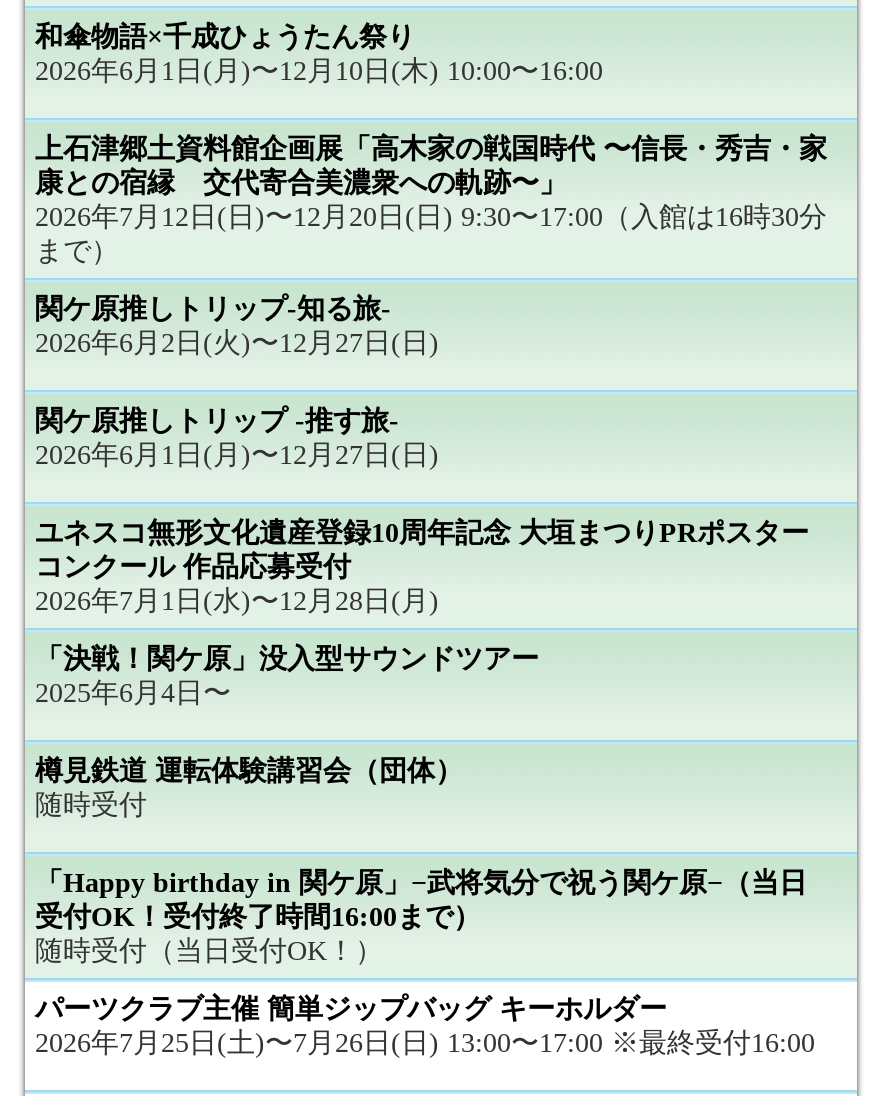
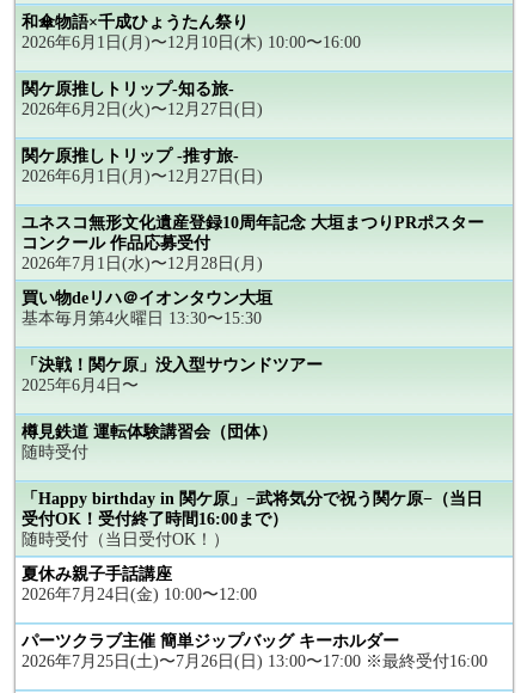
[35,134,827,266] 上石津郷土資料館企画展「高木家の戦国時代 〜信長・秀吉・家 | 康との宿縁 交代寄合美濃衆への軌跡〜」 | 2026年7月12日(日)〜12月20日(日) 9:30〜17:00（入館は16時30分 | まで） -> none
moved [35,294,809,616] -> [22,80,484,273]: 関ケ原推しトリップ-知る旅- | 2026年6月2日(火)〜12月27日(日) | 関ケ原推しトリップ -推す旅- | 2026年6月1日(月)〜12月27日(日) | ユネスコ無形文化遺産登録10周年記念 大垣まつりPRポスター | コンクール 作品応募受付 | 2026年7月1日(水)〜12月28日(月)
none -> [22,289,272,328] 買い物deリハ＠イオンタウン大垣 | 基本毎月第4火曜日 13:30〜15:30
moved [35,644,539,966] -> [22,356,323,549]: 「決戦！関ケ原」没入型サウンドツアー | 2025年6月4日〜 | 樽見鉄道 運転体験講習会（団体） | 随時受付 | 受付OK！受付終了時間16:00まで） | 随時受付（当日受付OK！）
none -> [22,565,257,604] 夏休み親子手話講座 | 2026年7月24日(金) 10:00〜12:00

